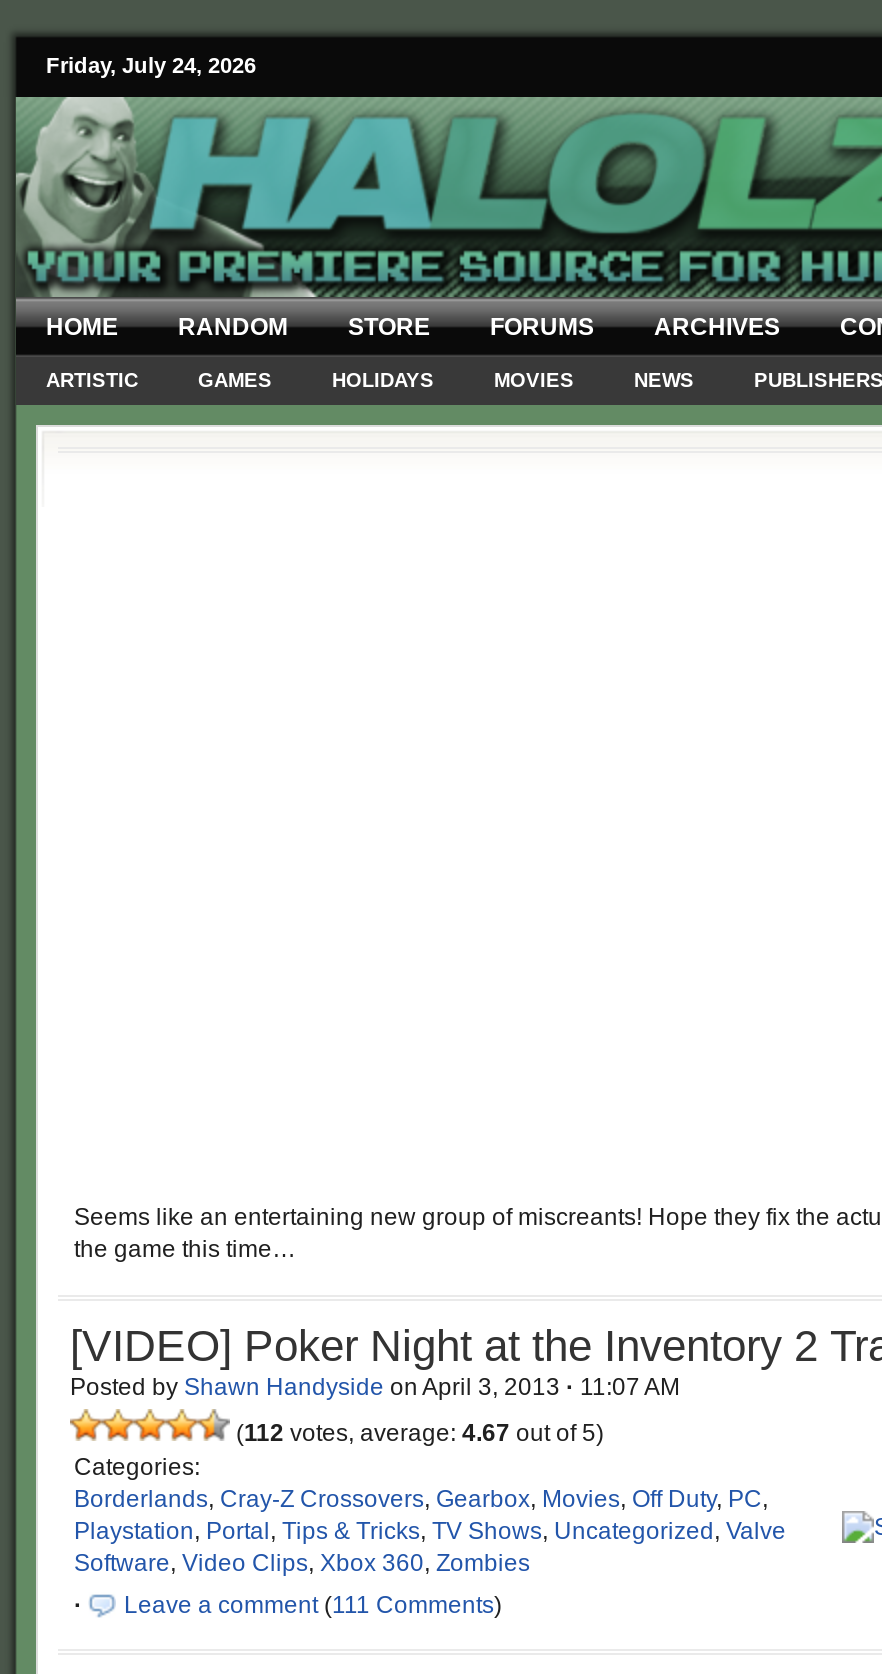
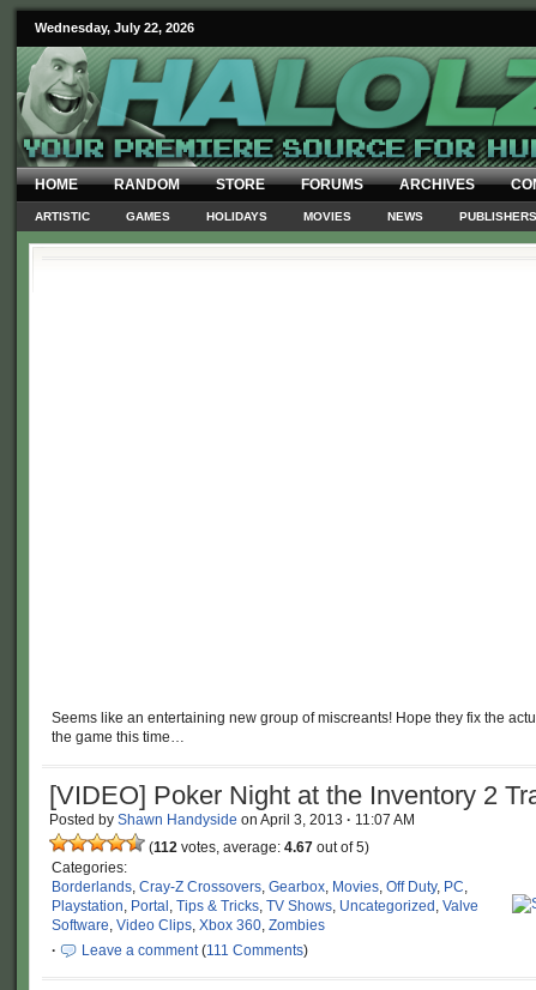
[46,53,256,77] Friday, July 24, 2026 -> [35,20,194,35] Wednesday, July 22, 2026

